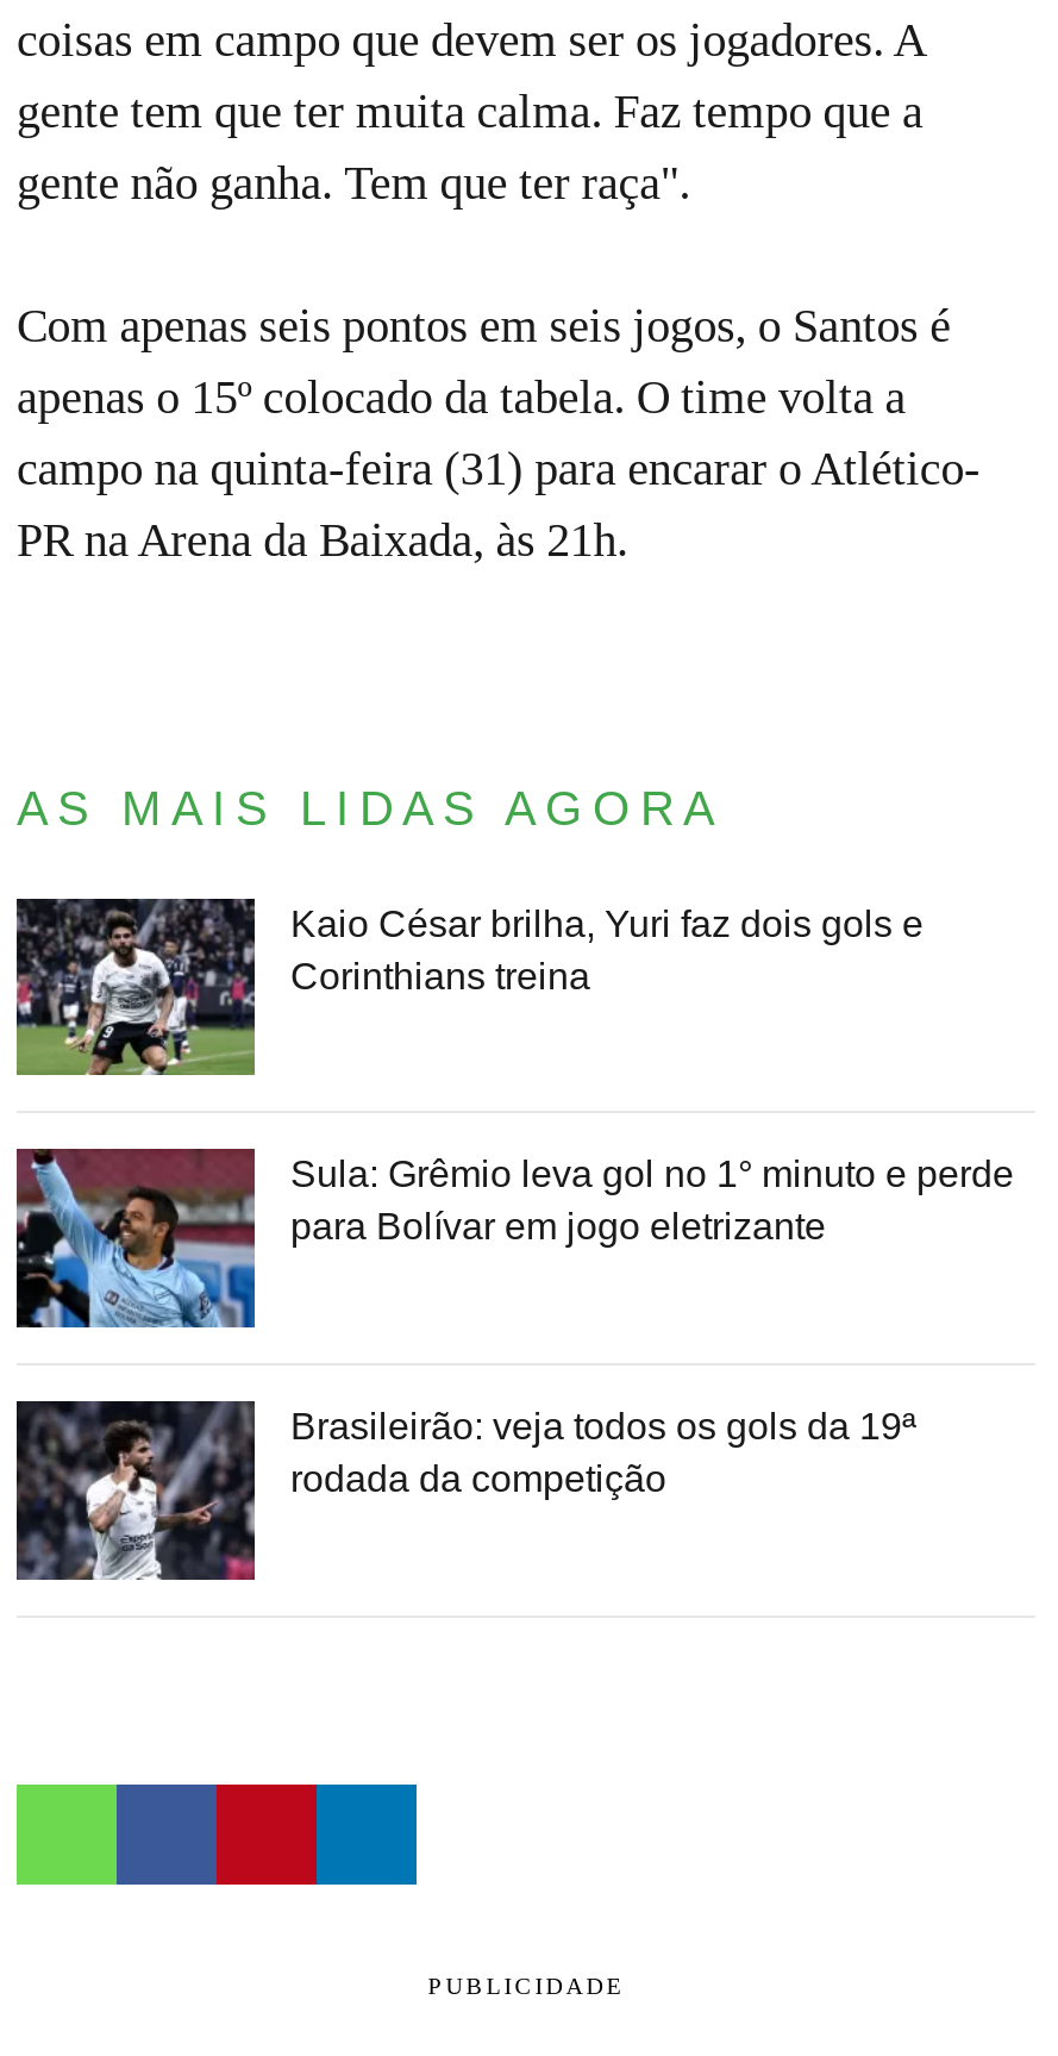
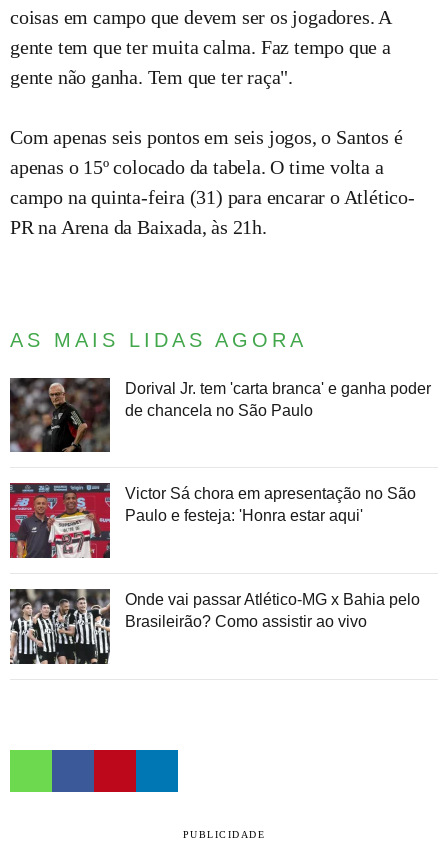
[17,899,924,1077] [image] | Kaio César brilha, Yuri faz dois gols e | Corinthians treina -> [9,378,431,453] [image] | Dorival Jr. tem 'carta branca' e ganha poder | de chancela no São Paulo
[14,1149,1014,1330] [image] | Sula: Grêmio leva gol no 1° minuto e perde | para Bolívar em jogo eletrizante -> [9,483,416,559] [image] | Victor Sá chora em apresentação no São | Paulo e festeja: 'Honra estar aqui'
[14,1401,916,1582] [image] | Brasileirão: veja todos os gols da 19ª | rodada da competição -> [9,589,420,665] [image] | Onde vai passar Atlético-MG x Bahia pelo | Brasileirão? Como assistir ao vivo

